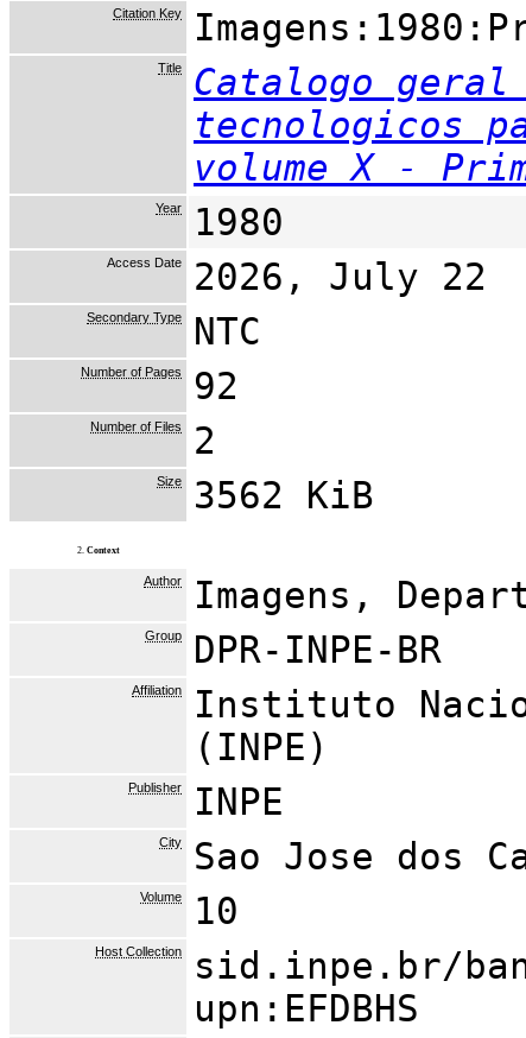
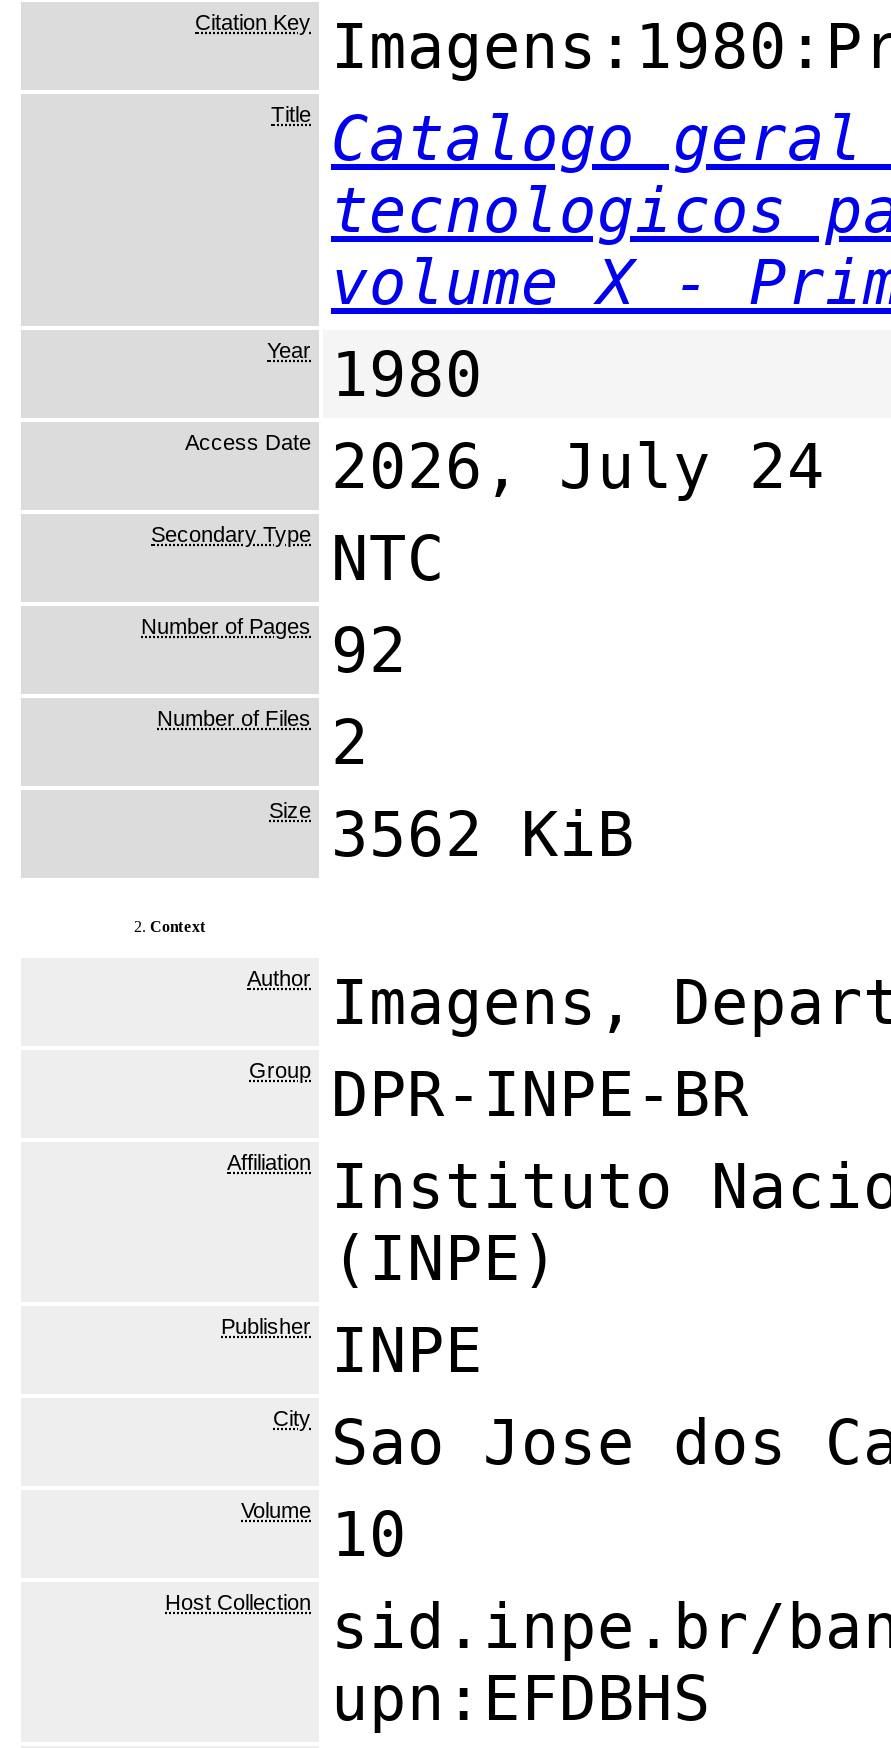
[107,255,487,298] Access Date 2026, July 22 -> [185,430,825,502] Access Date 2026, July 24

